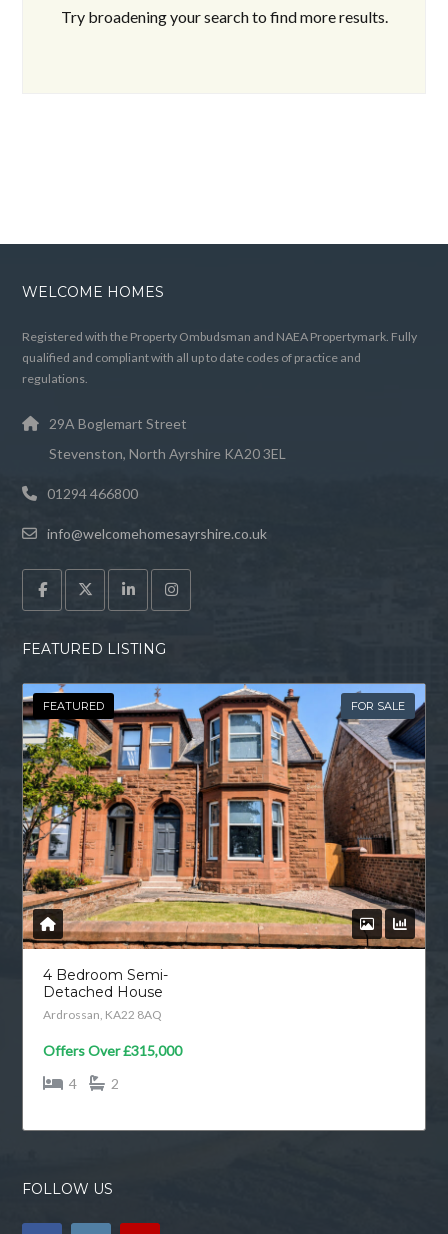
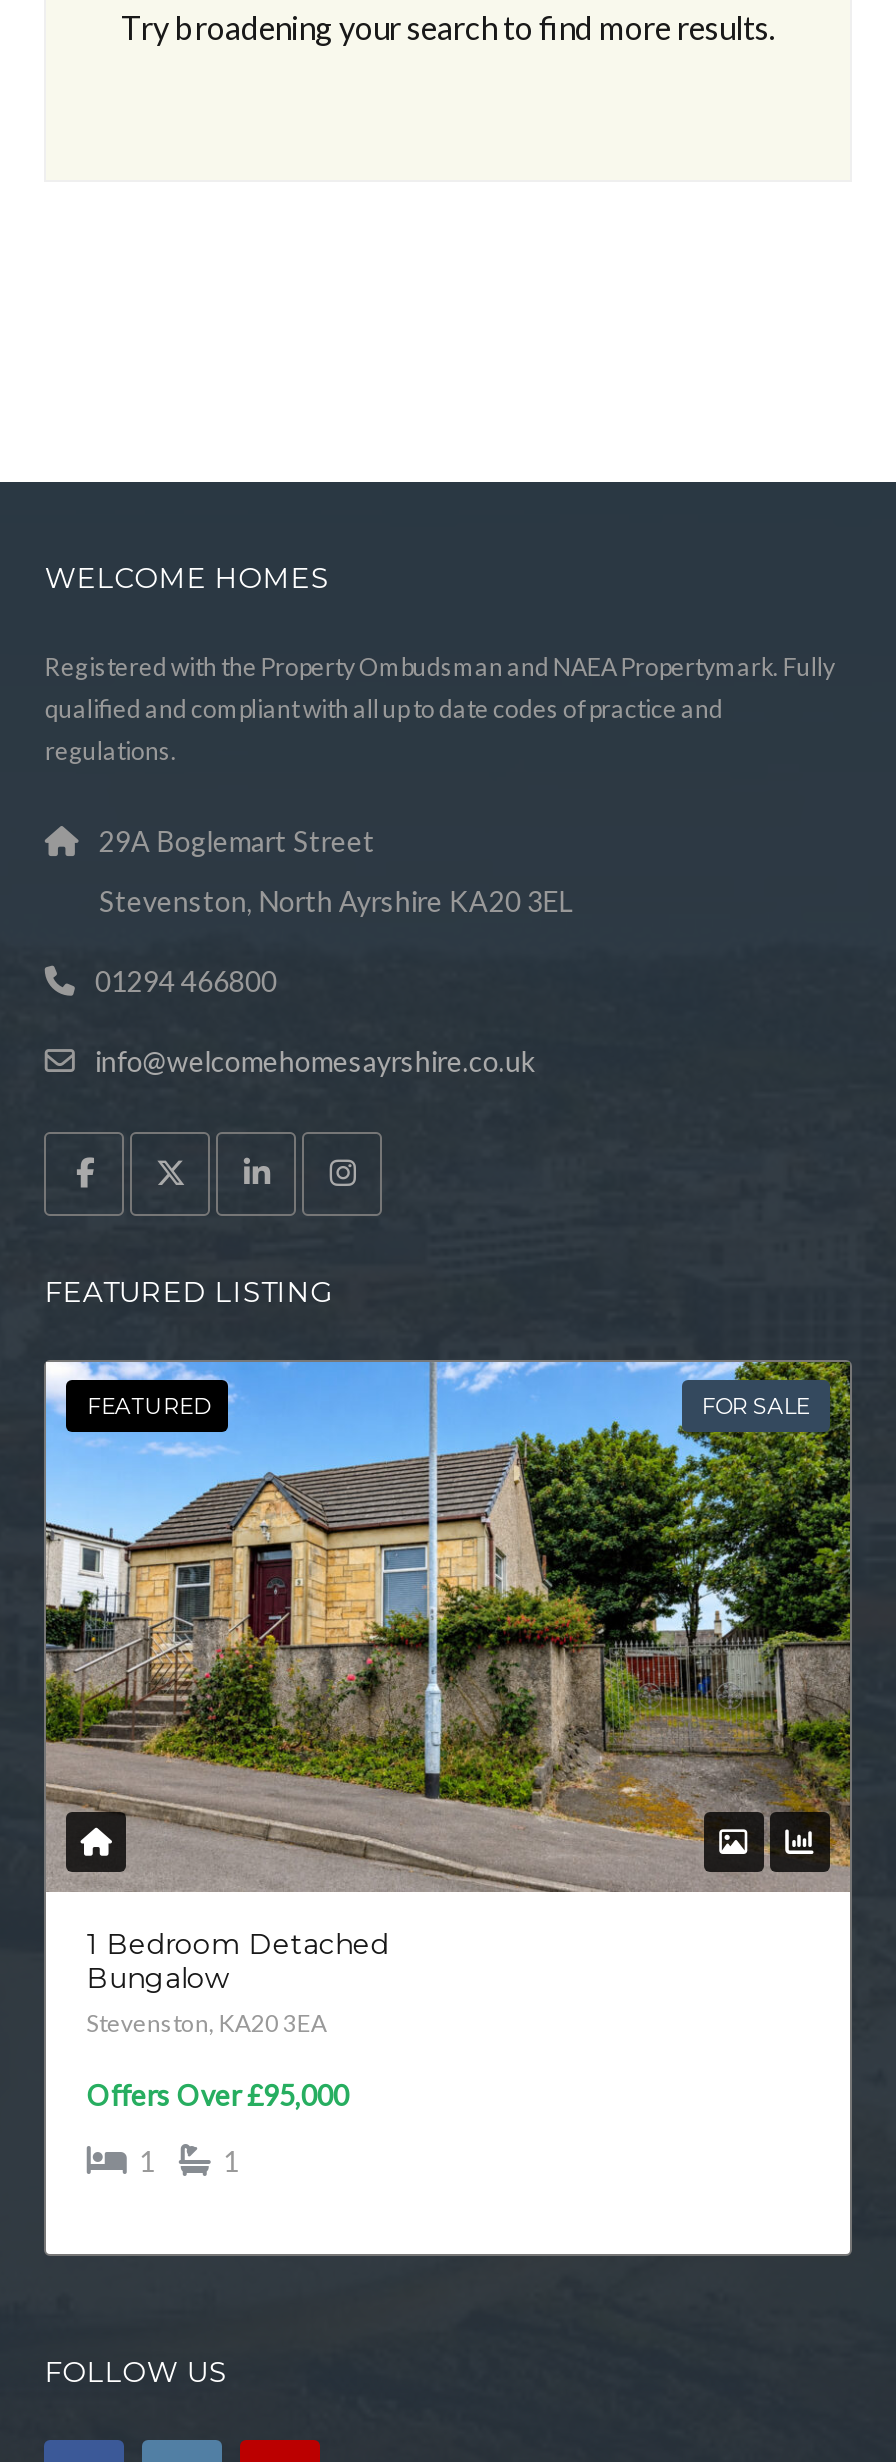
[22,683,426,1022] [image] | 4 Bedroom Semi- | Detached House | Ardrossan, KA22 8AQ -> [44,1360,852,2038] [image] | 1 Bedroom Detached | Bungalow | Stevenston, KA20 3EA
[43,1042,182,1059] Offers Over£315,000 -> [87,2078,349,2112] Offers Over£95,000
[69,1075,119,1092] 4 | 2 -> [139,2144,239,2178] 1 | 1

